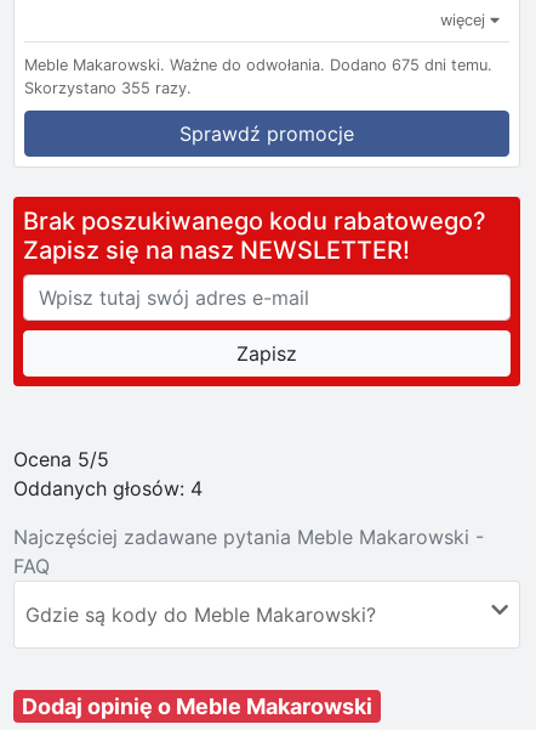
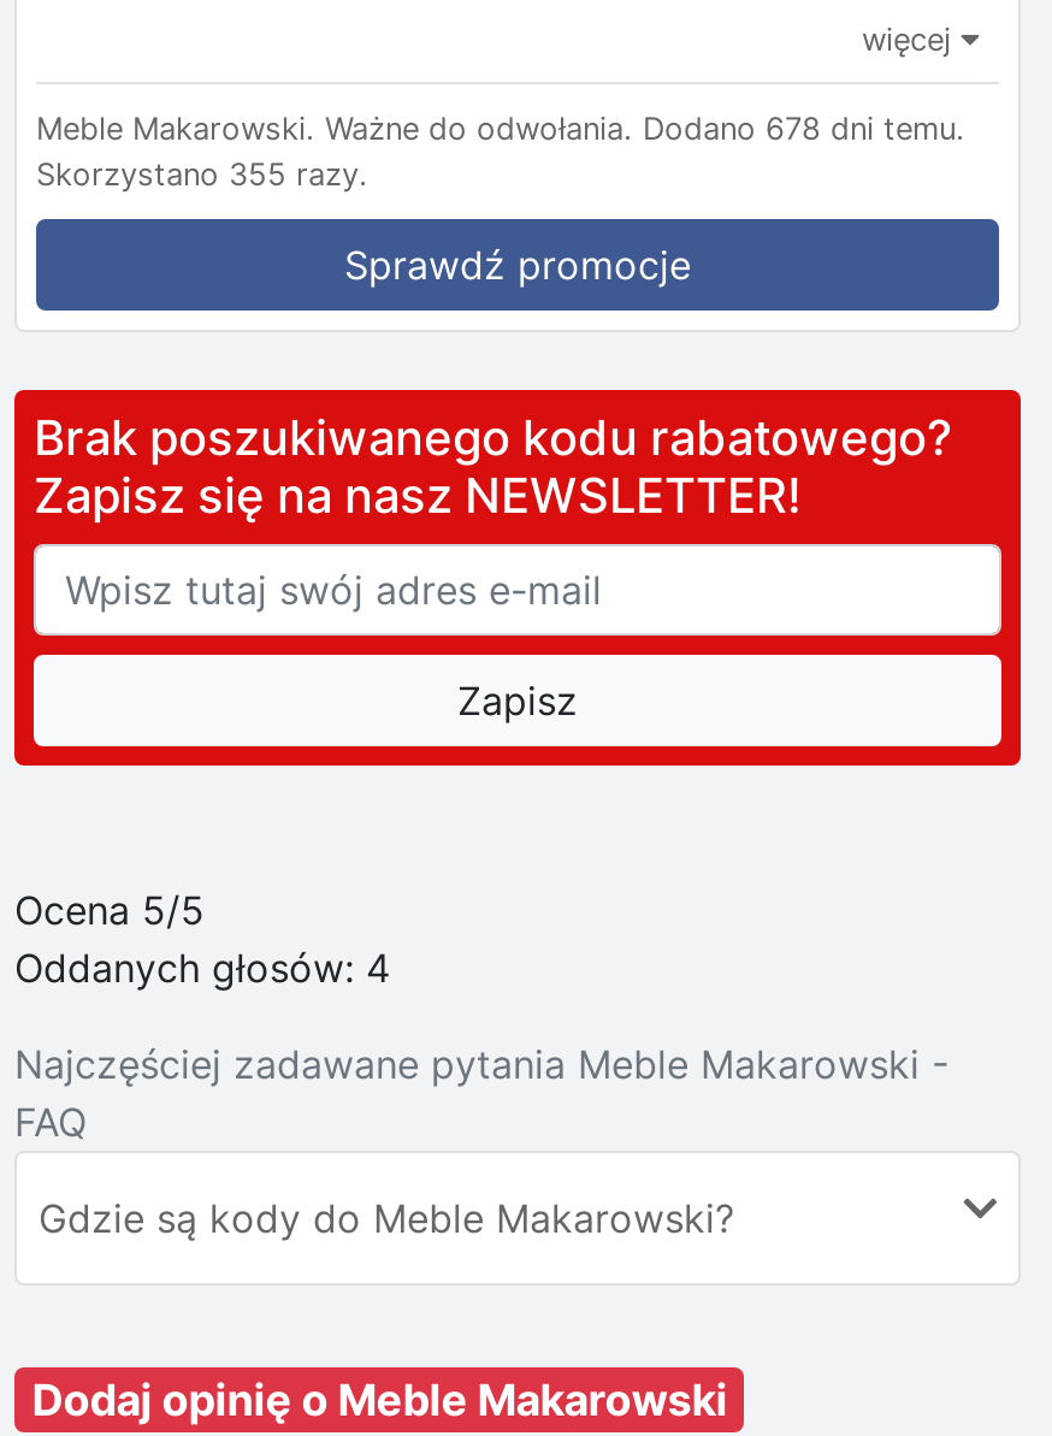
[24,56,492,74] Meble Makarowski. Ważne do odwołania. Dodano 675 dni temu. -> [36,110,965,146] Meble Makarowski. Ważne do odwołania. Dodano 678 dni temu.

